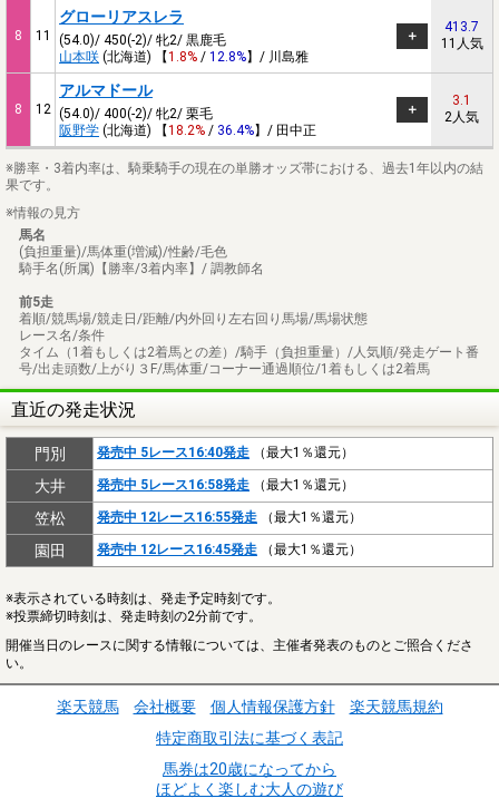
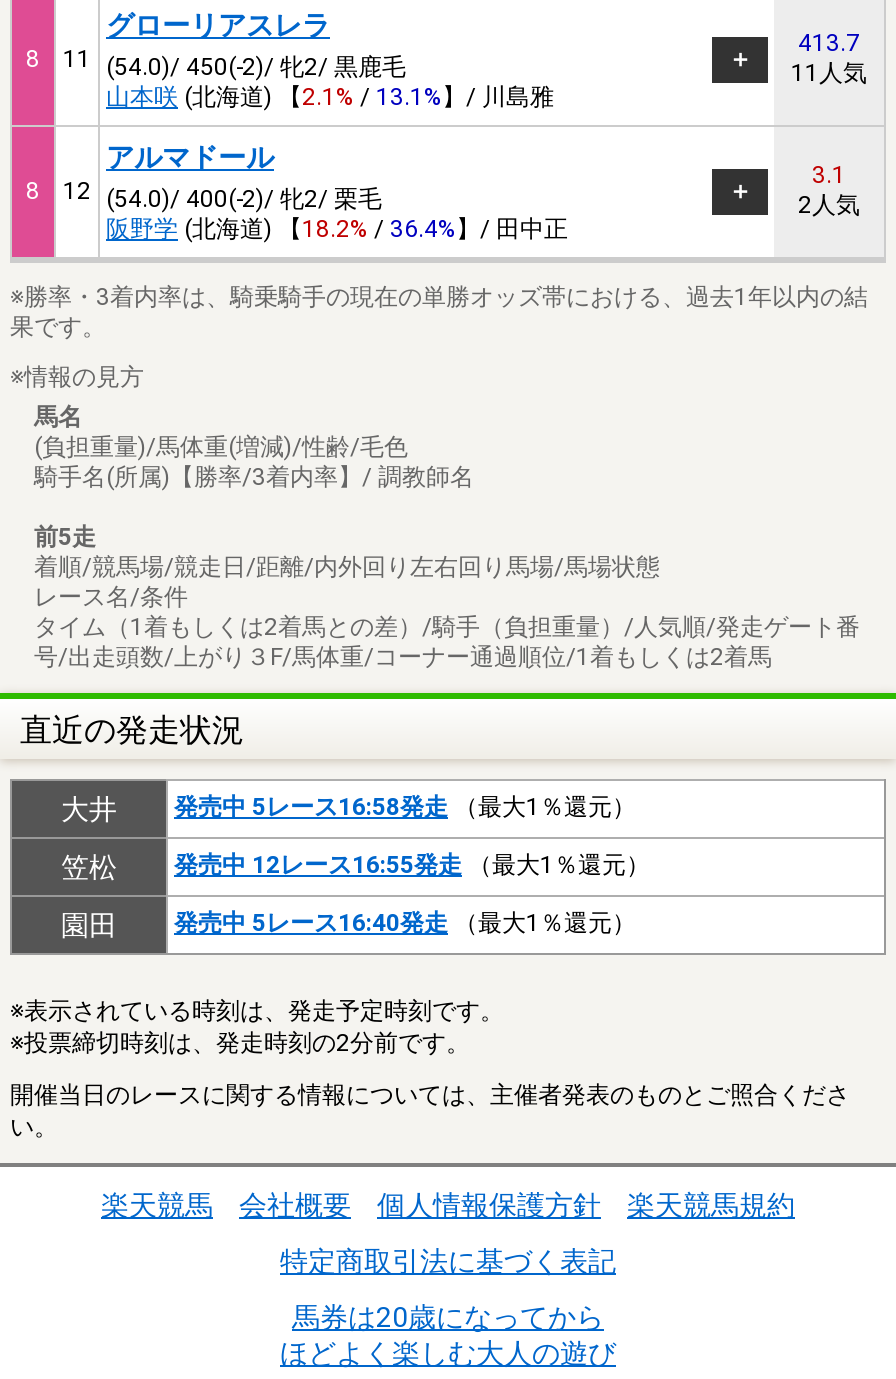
[59,49,309,65] 山本咲(北海道) 【1.8% / 12.8%】/ 川島雅 -> [106,84,554,112] 山本咲(北海道) 【2.1% / 13.1%】/ 川島雅
[34,445,65,463] 門別 -> none
moved [97,445,354,461] -> [174,910,636,938]: 発売中 5レース16:40発走（最大1％還元）
[97,542,362,558] 発売中 12レース16:45発走（最大1％還元） -> none

